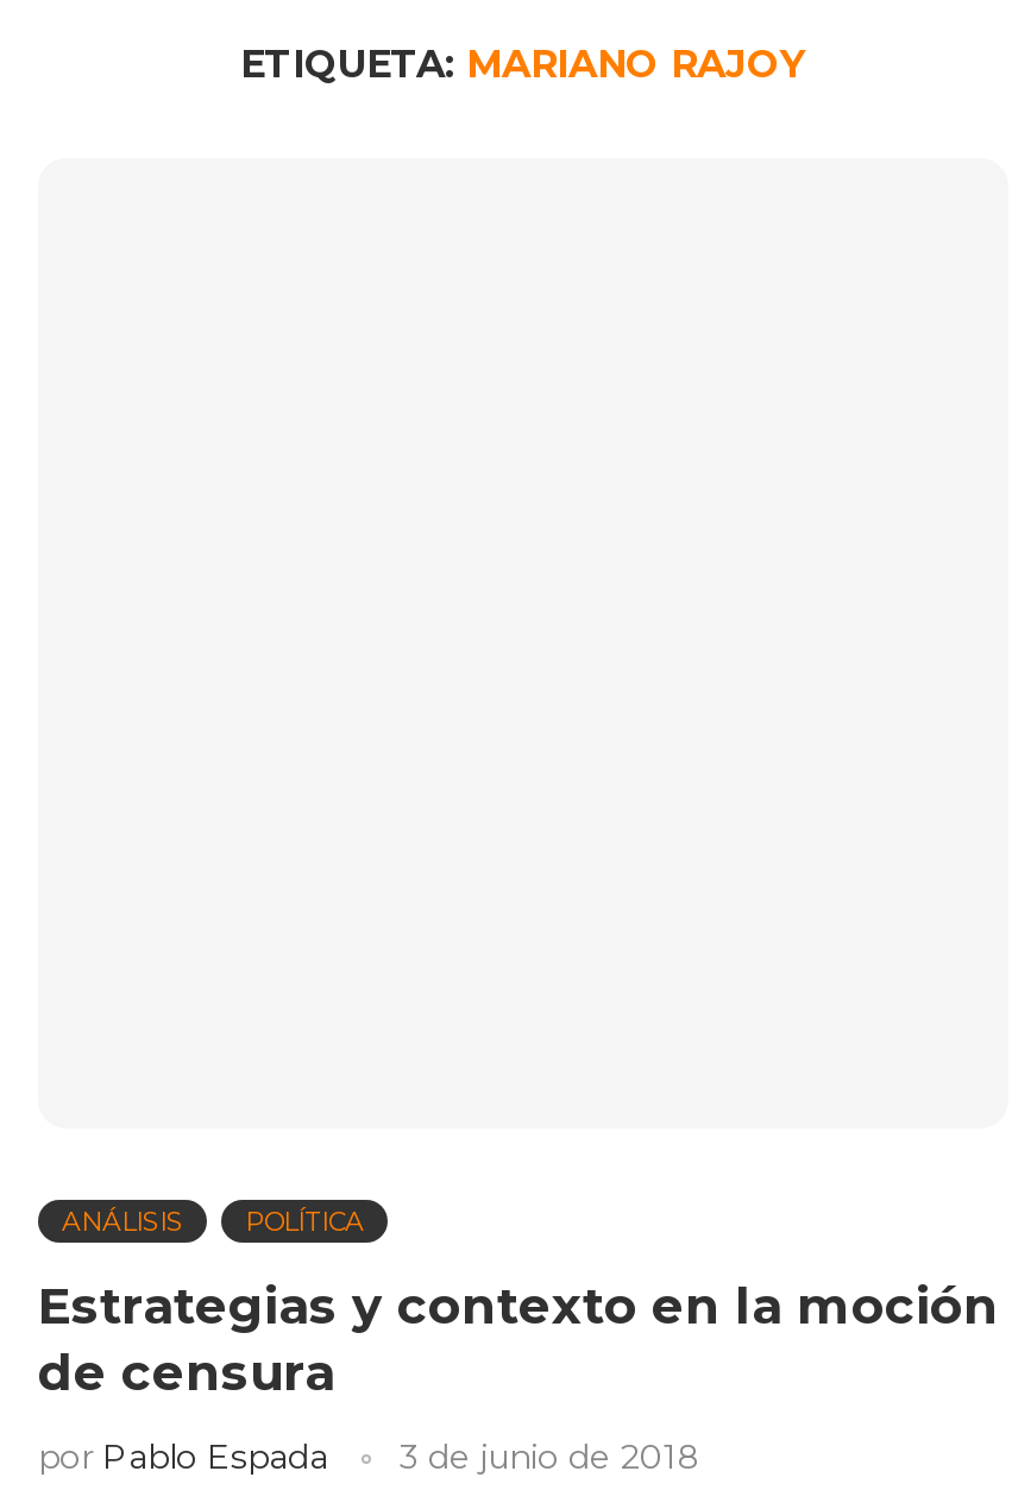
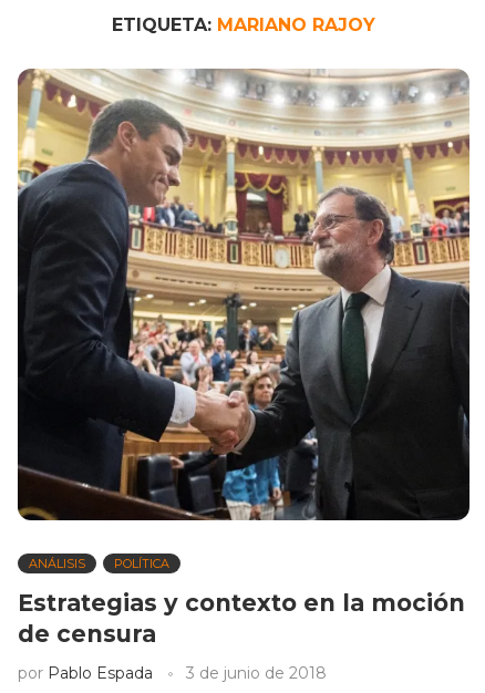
none -> [17,68,471,521] [image]

